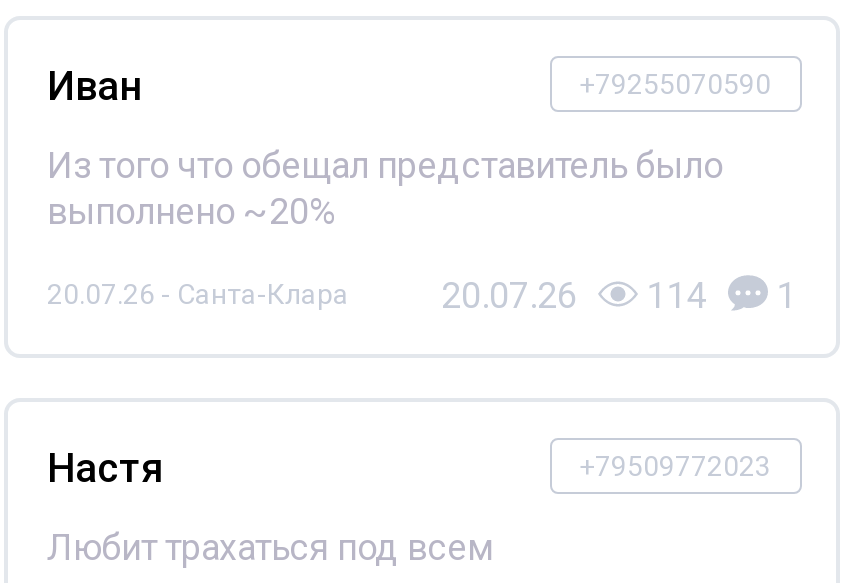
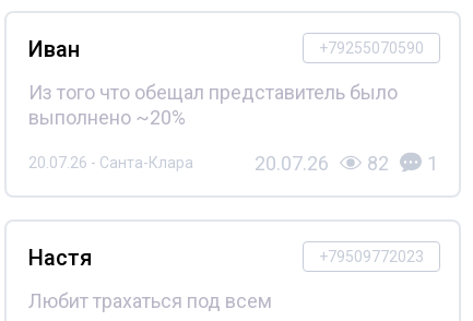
[441,273,797,315] 20.07.26 114 1 -> [254,151,437,174] 20.07.26 82 1

